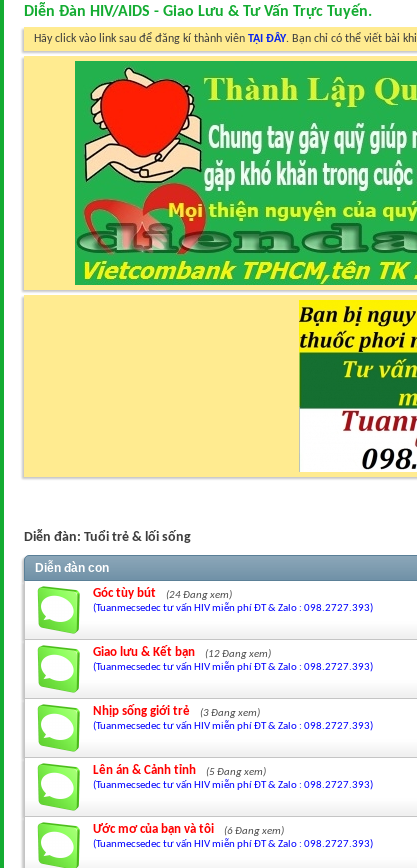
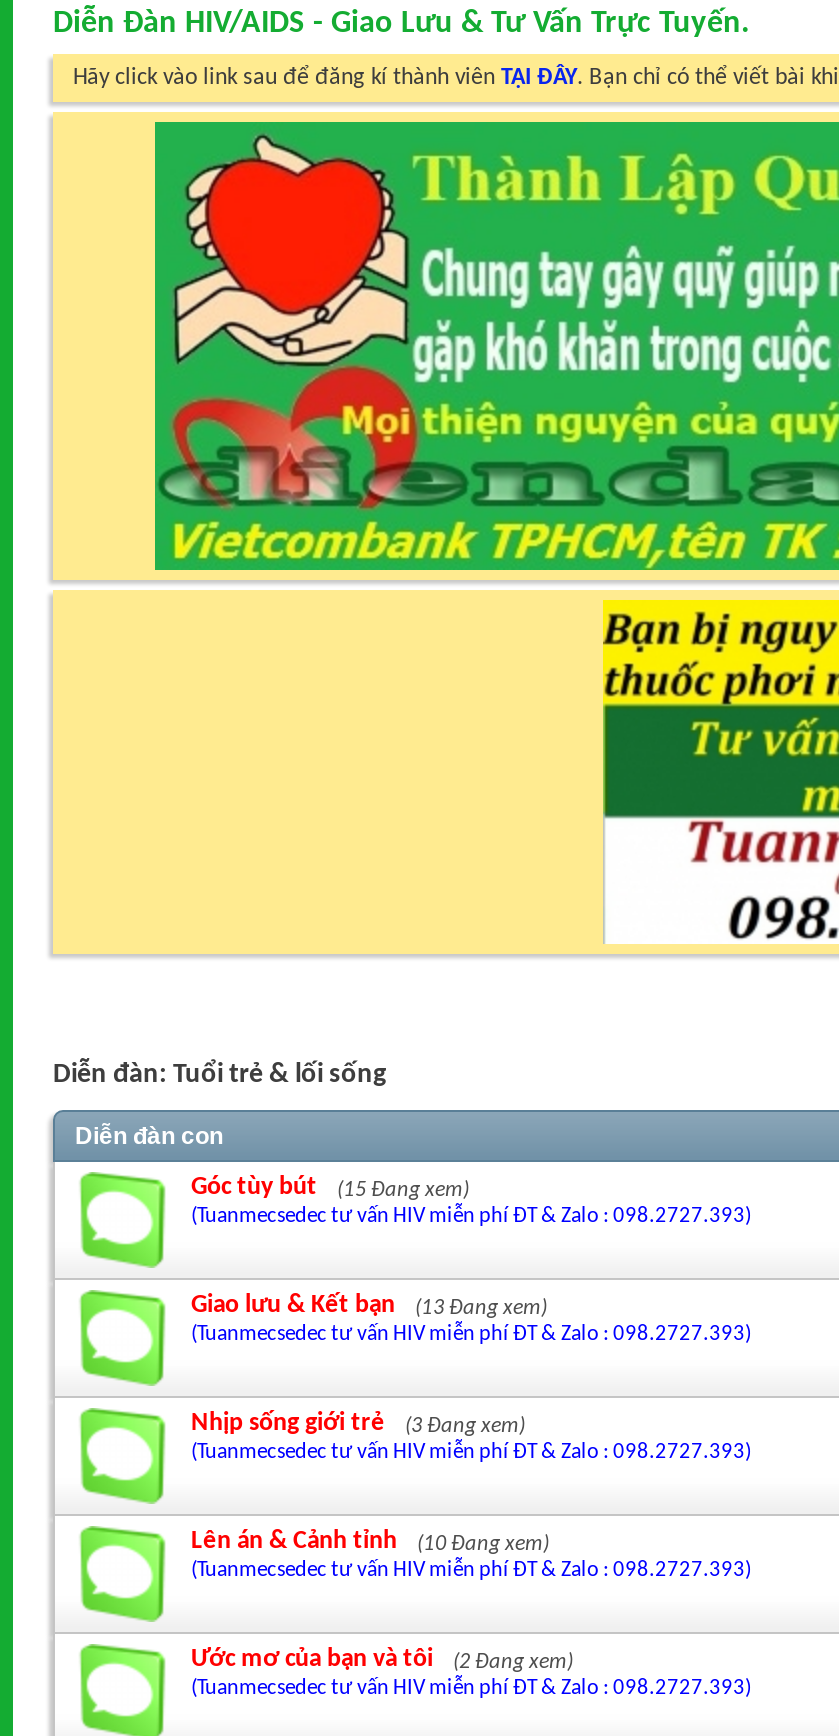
[93,587,232,601] Góc tùy bút (24 Đang xem) -> [191,1174,469,1202] Góc tùy bút (15 Đang xem)
[93,646,271,660] Giao lưu & Kết bạn (12 Đang xem) -> [191,1292,547,1320] Giao lưu & Kết bạn (13 Đang xem)
[93,764,266,778] Lên án & Cảnh tỉnh (5 Đang xem) -> [191,1528,549,1556] Lên án & Cảnh tỉnh (10 Đang xem)
[93,823,284,837] Ước mơ của bạn và tôi (6 Đang xem) -> [191,1646,573,1674] Ước mơ của bạn và tôi (2 Đang xem)

